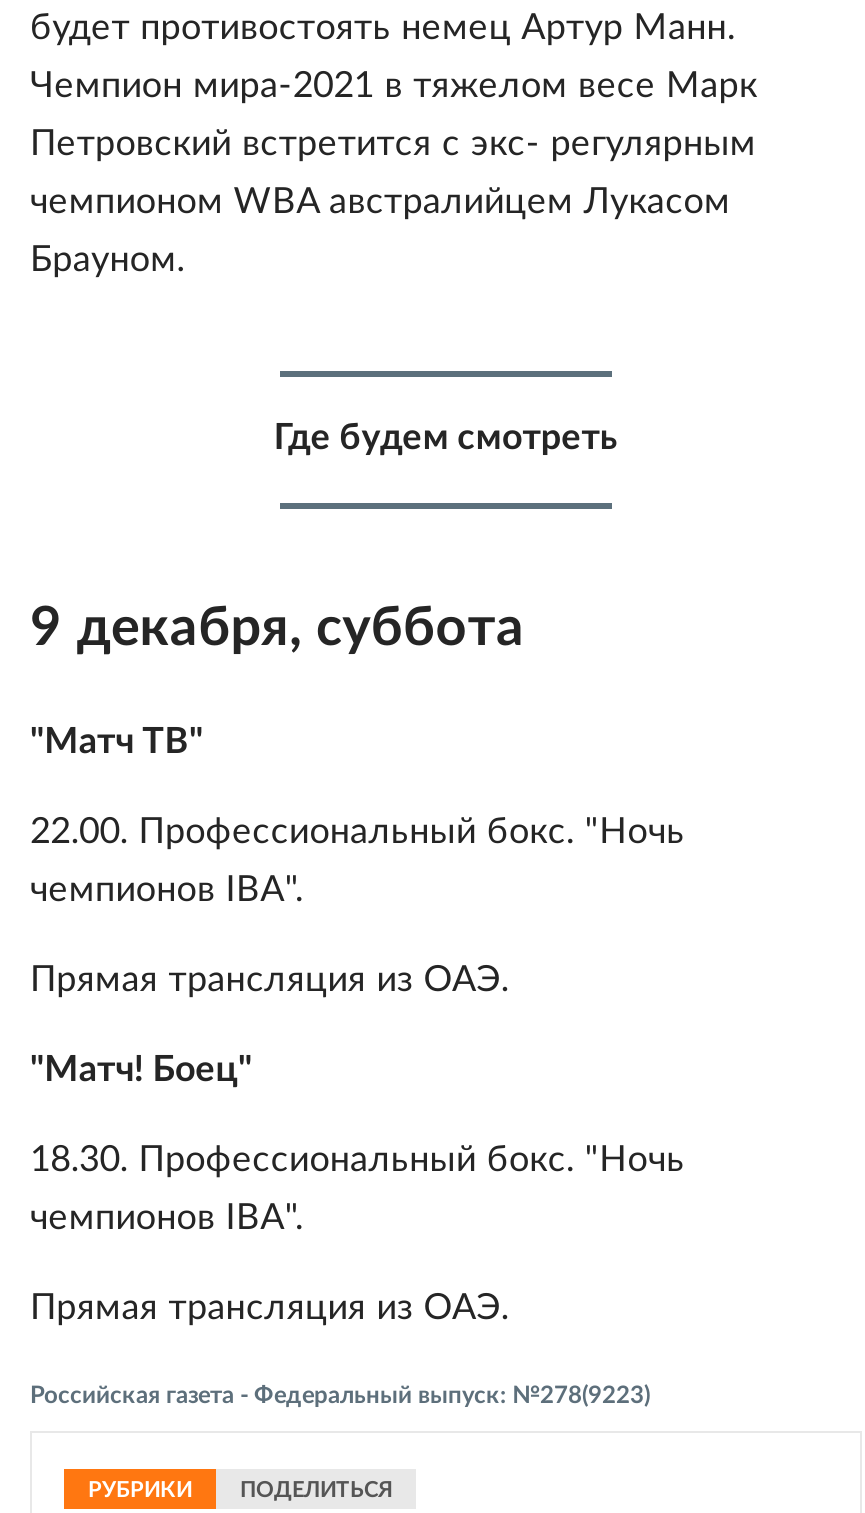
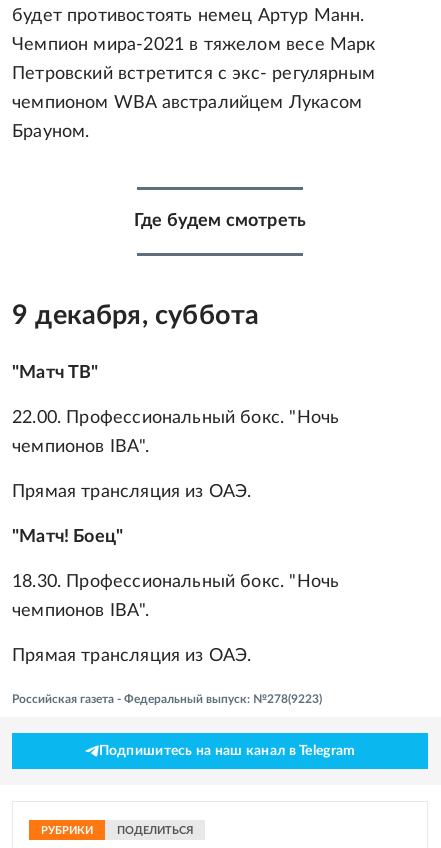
none -> [99,744,355,758] Подпишитесь на наш канал в Telegram

